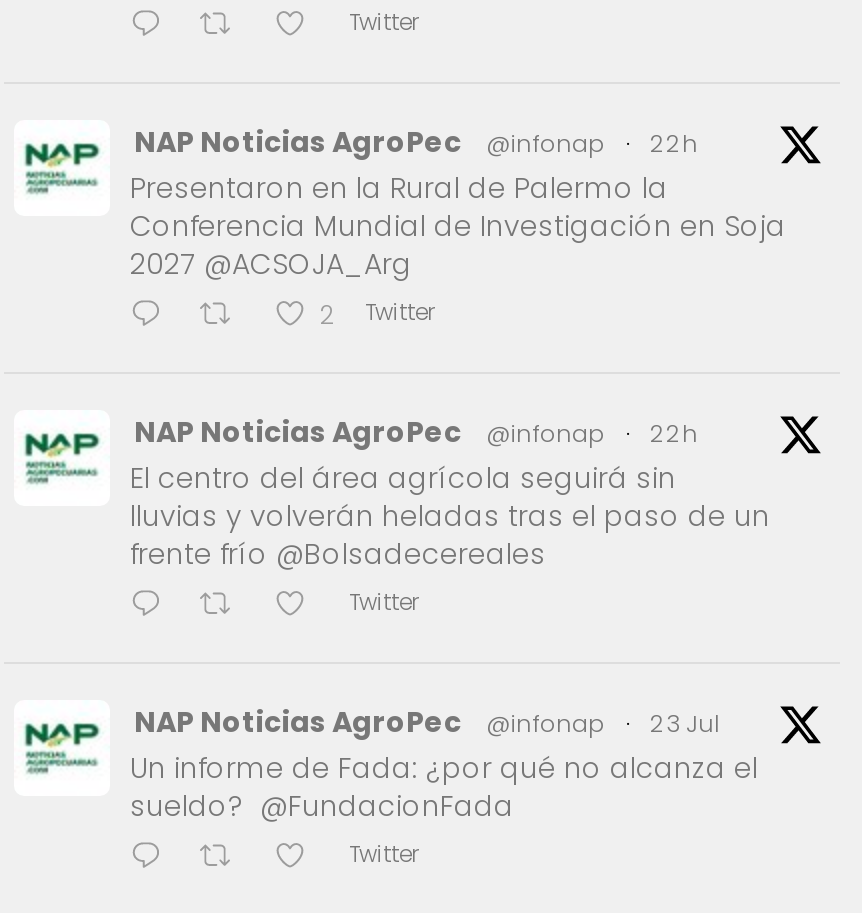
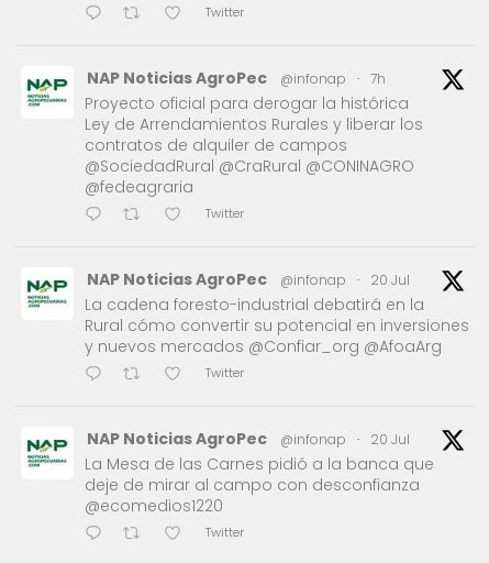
[130,126,786,332] 22h | Presentaron en la Rural de Palermo la | Conferencia Mundial de Investigación en Soja | 2027 @ACSOJA_Arg | 2 -> [85,69,423,198] 7h | Proyecto oficial para derogar la histórica | Ley de Arrendamientos Rurales y liberar los | contratos de alquiler de campos | @SociedadRural @CraRural @CONINAGRO | @fedeagraria
[130,416,770,574] 22h | El centro del área agrícola seguirá sin | lluvias y volverán heladas tras el paso de un | frente frío @Bolsadecereales -> [85,271,469,357] 20 Jul | La cadena foresto-industrial debatirá en la | Rural cómo convertir su potencial en inversiones | y nuevos mercados @Confiar_org @AfoaArg
[130,706,758,826] 23 Jul | Un informe de Fada: ¿por qué no alcanza el | sueldo? @FundacionFada -> [85,430,434,517] 20 Jul | La Mesa de las Carnes pidió a la banca que | deje de mirar al campo con desconfianza | @ecomedios1220

